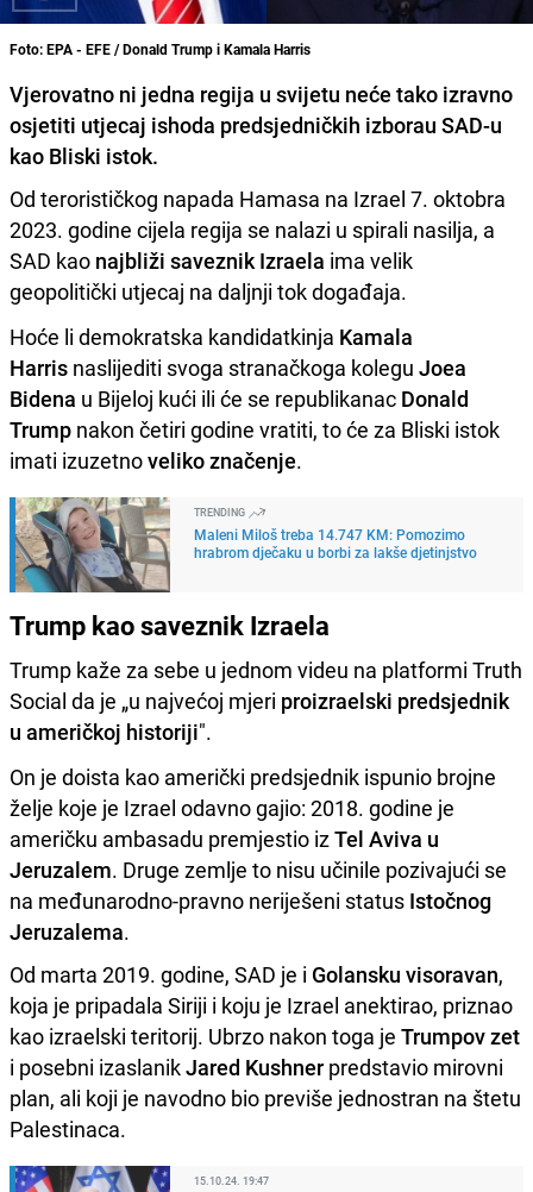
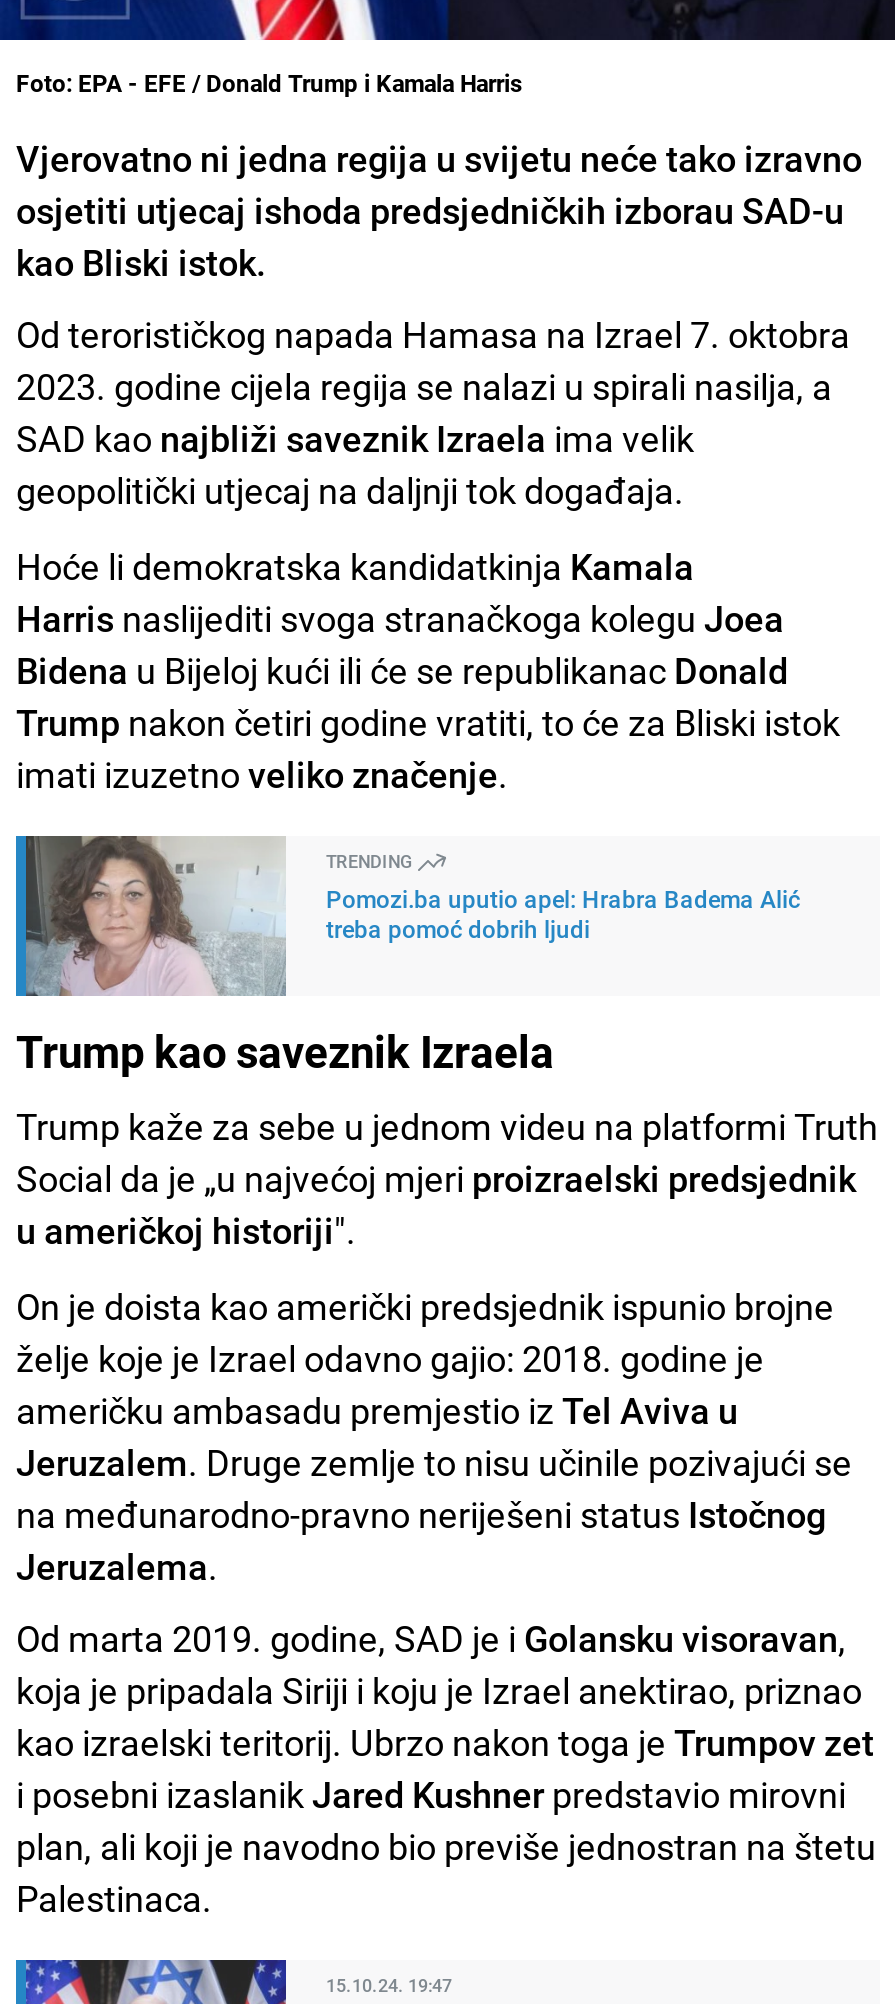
[14,497,477,594] [image] | Maleni Miloš treba 14.747 KM: Pomozimo | hrabrom dječaku u borbi za lakše djetinjstvo -> [24,834,800,998] [image] | Pomozi.ba uputio apel: Hrabra Badema Alić | treba pomoć dobrih ljudi

